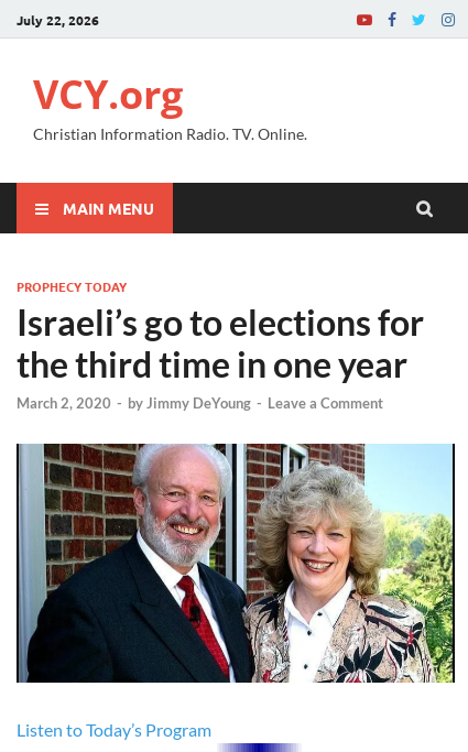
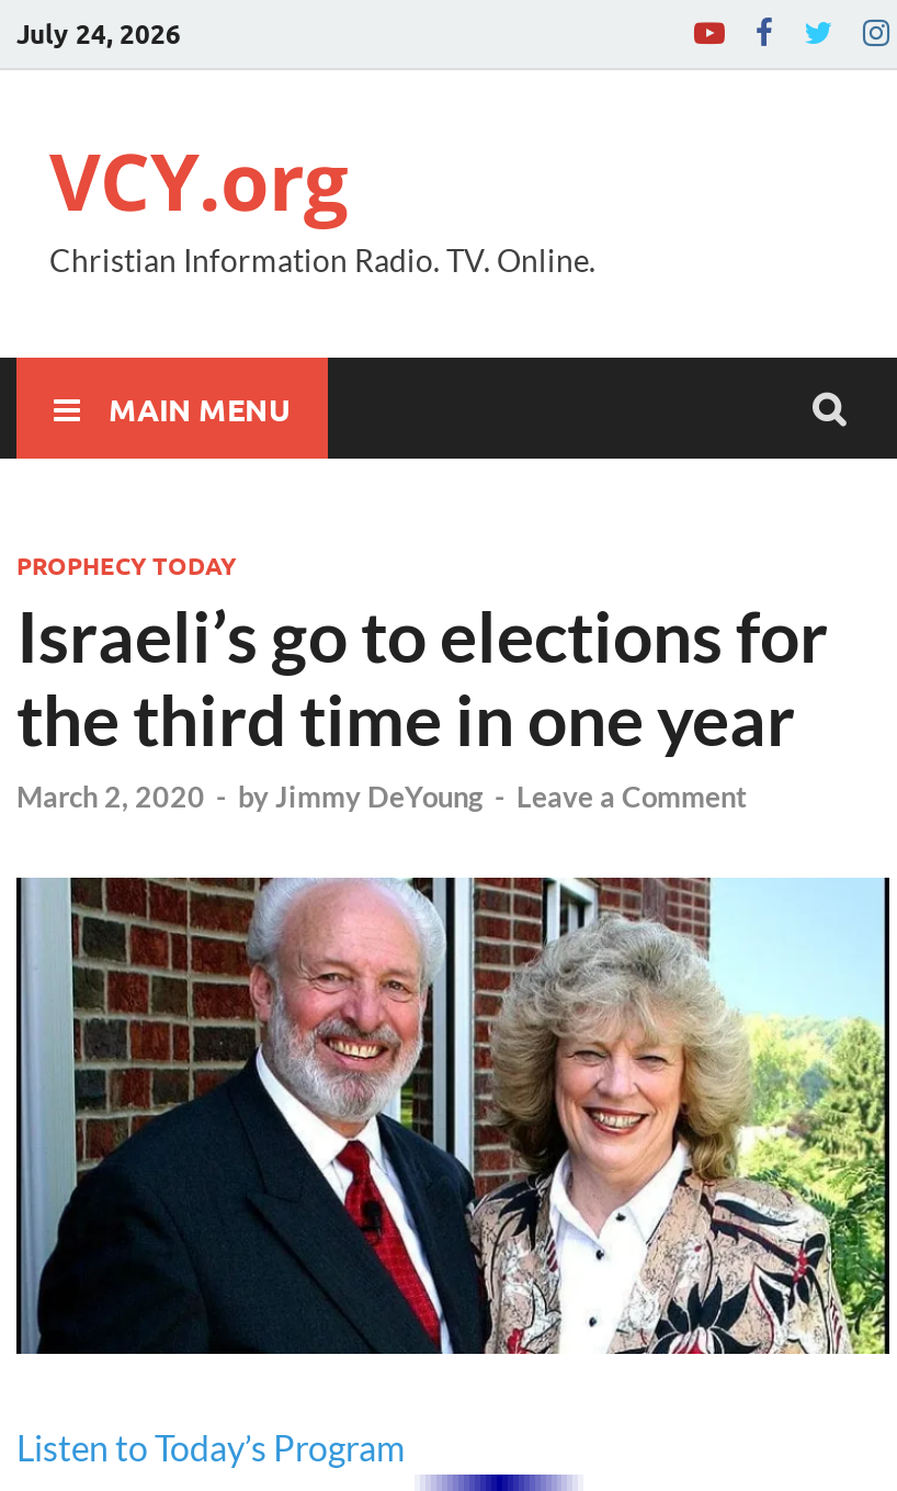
[17,10,99,28] July 22, 2026 -> [16,14,181,49] July 24, 2026

